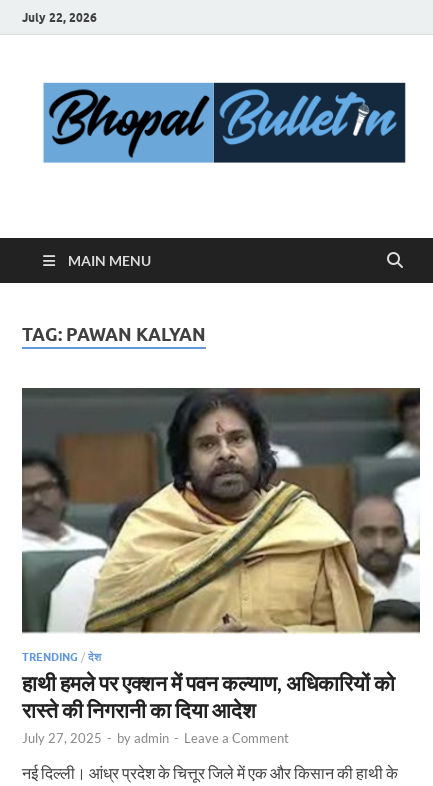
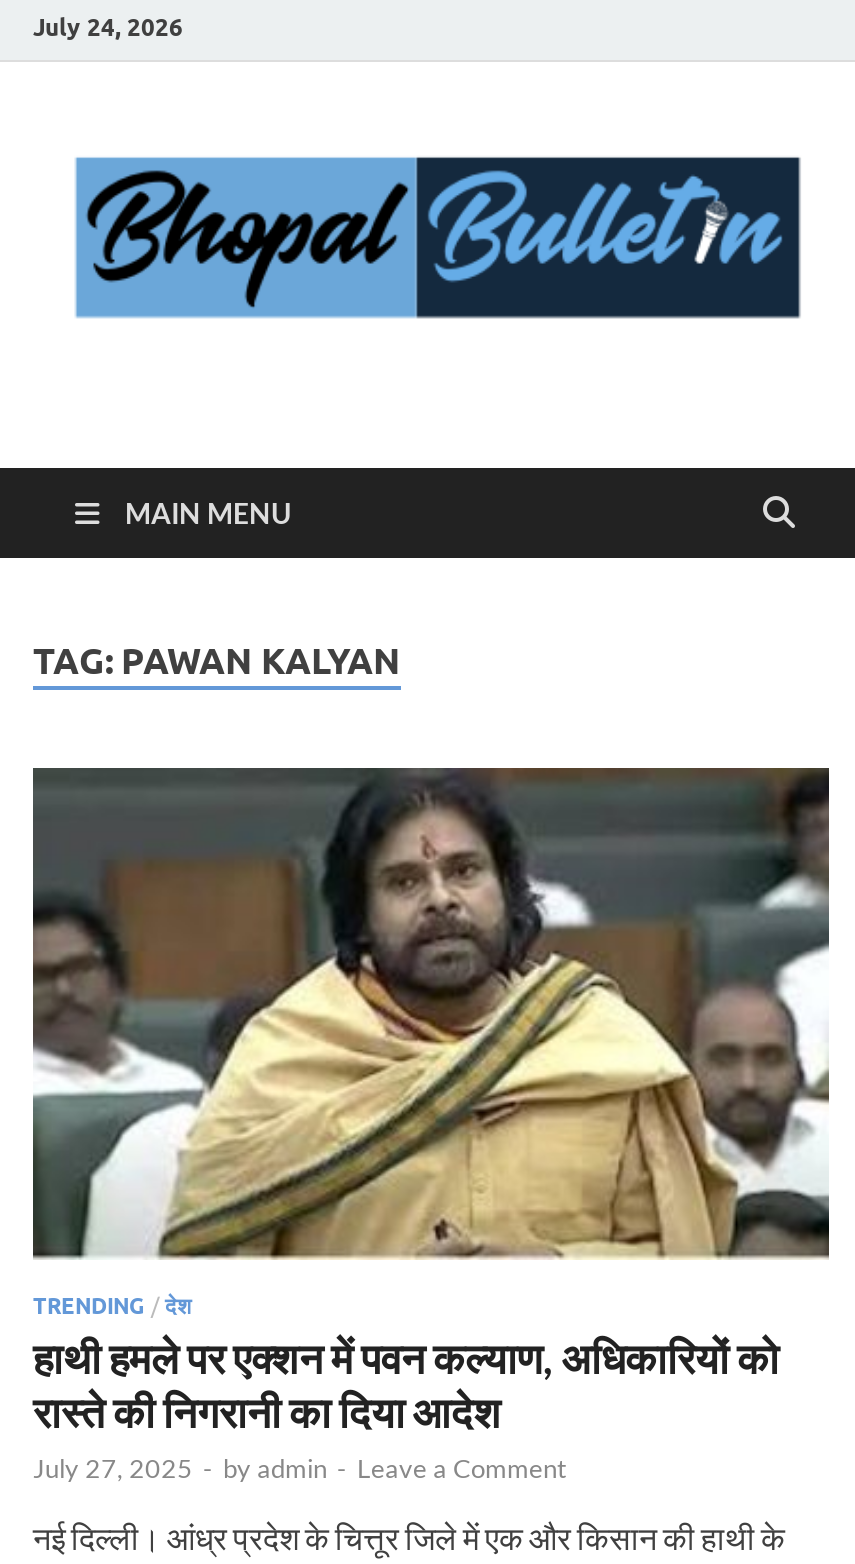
[22,9,97,24] July 22, 2026 -> [33,11,183,41] July 24, 2026

